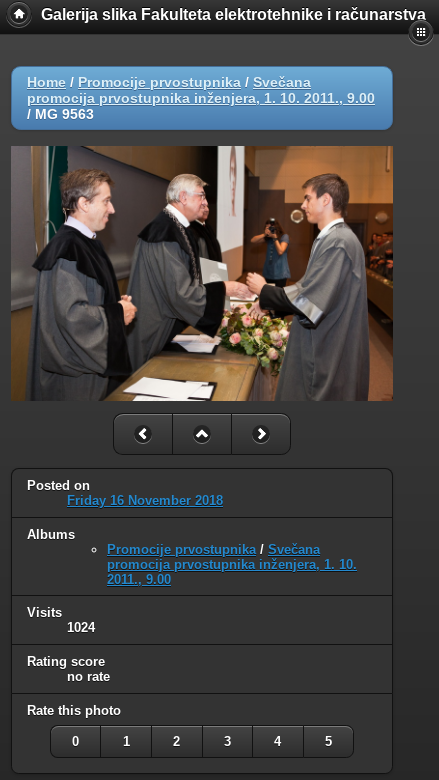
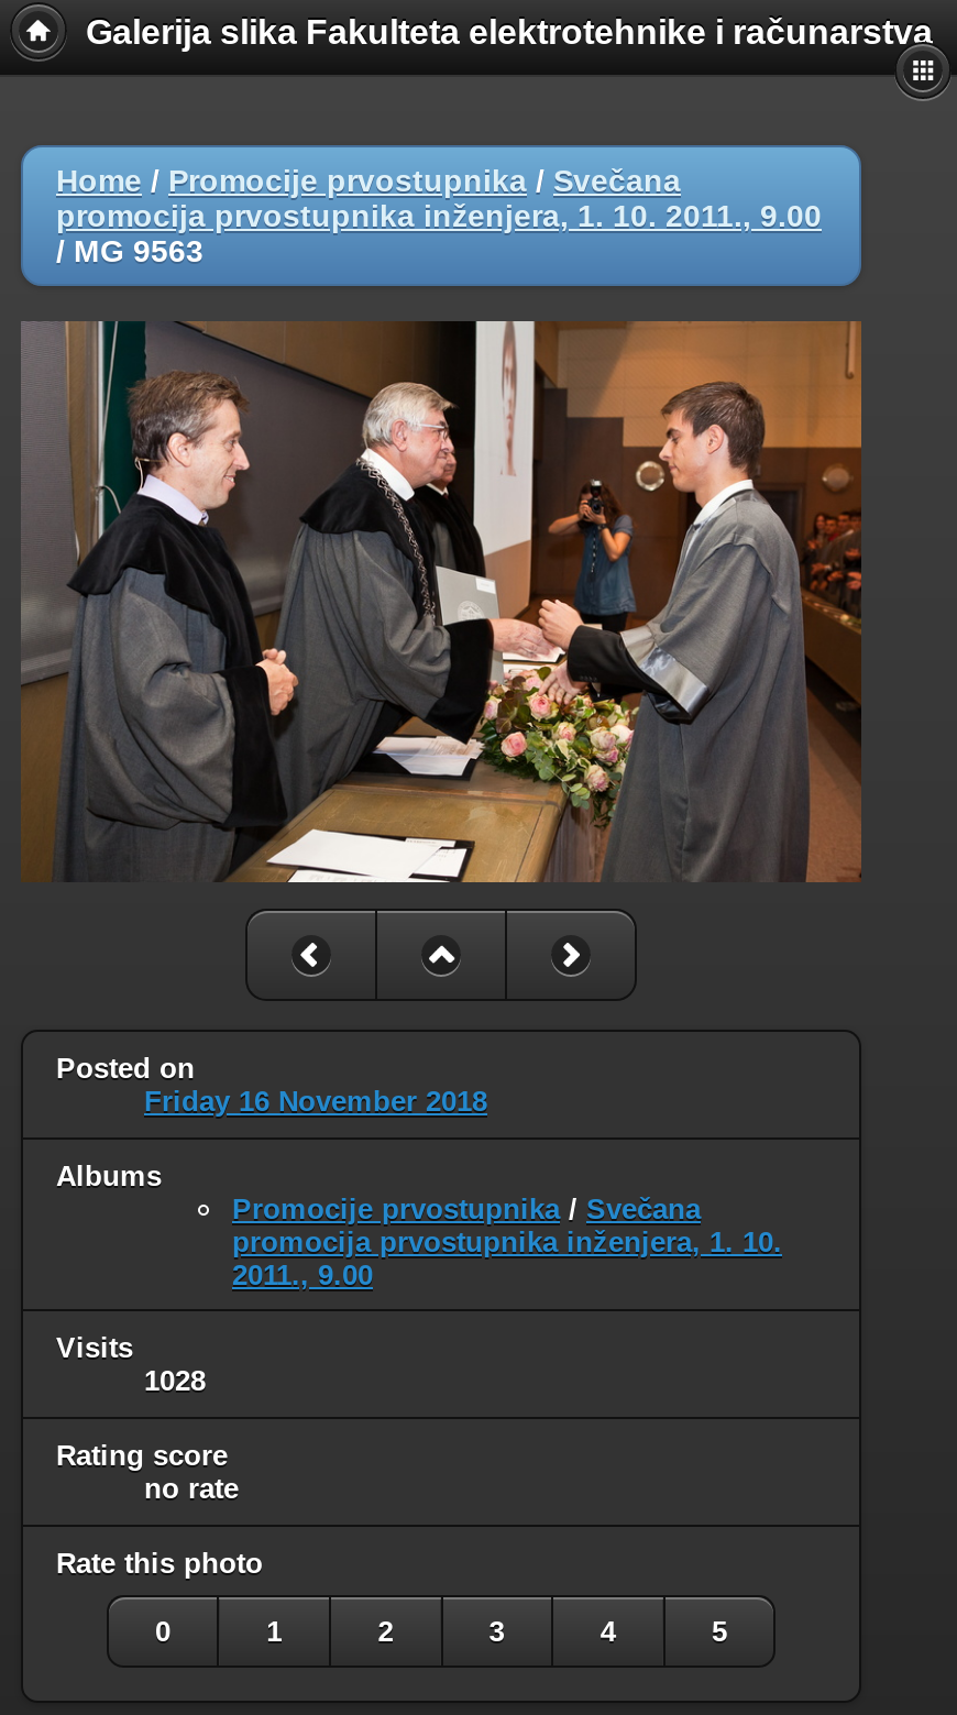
[67,620,95,635] 1024 -> [144,1365,206,1398] 1028

